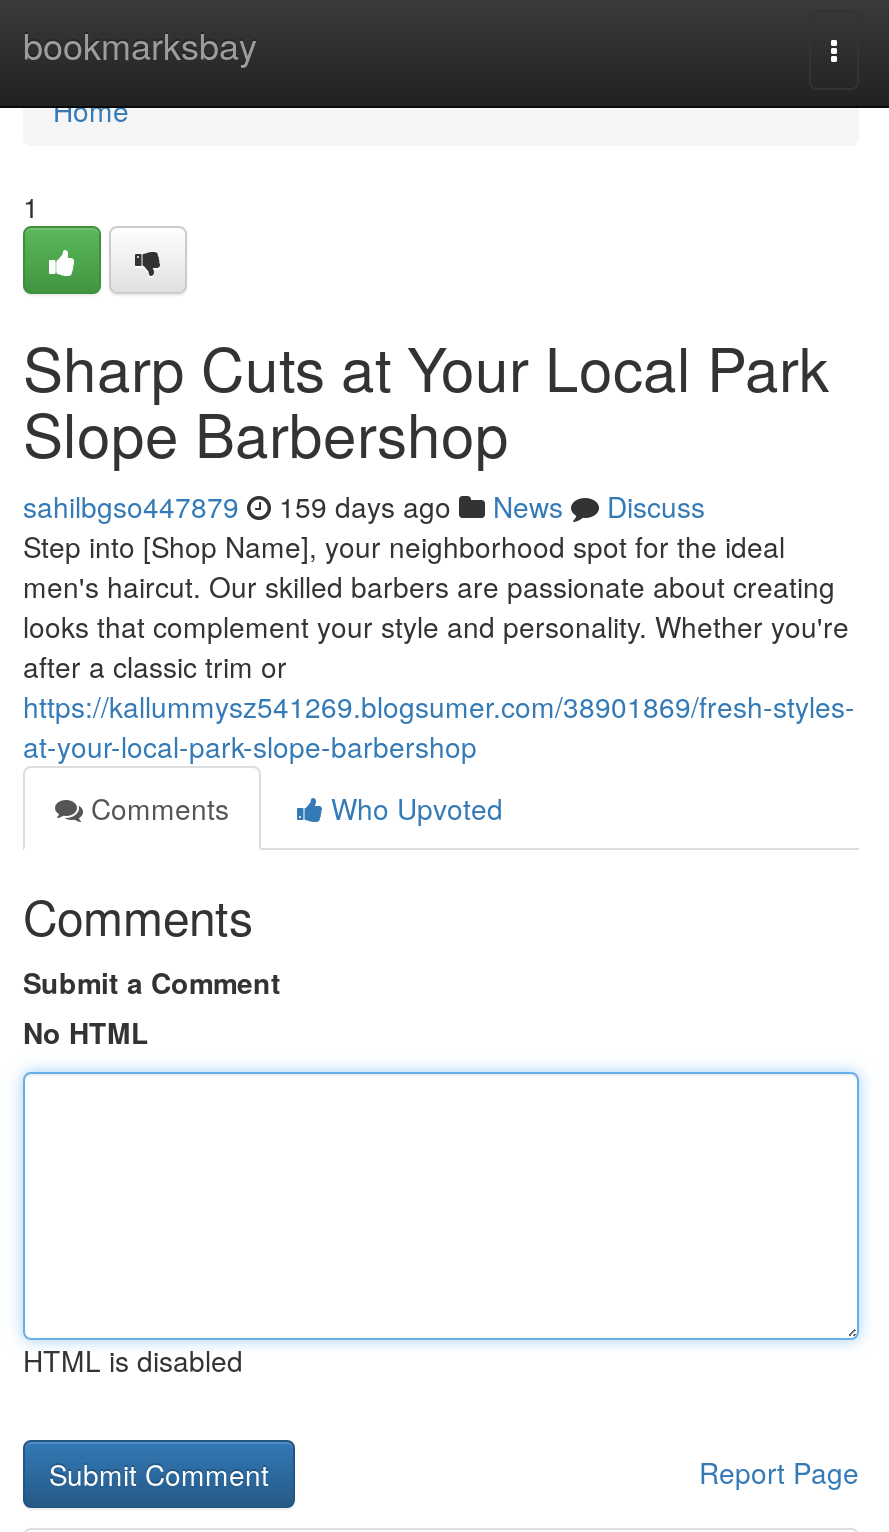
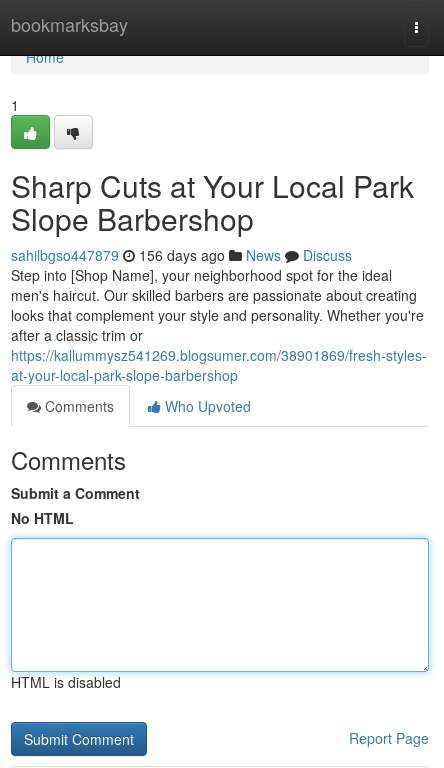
[23,486,705,526] sahilbgso447879 159 days ago News Discuss -> [11,245,352,265] sahilbgso447879 156 days ago News Discuss

